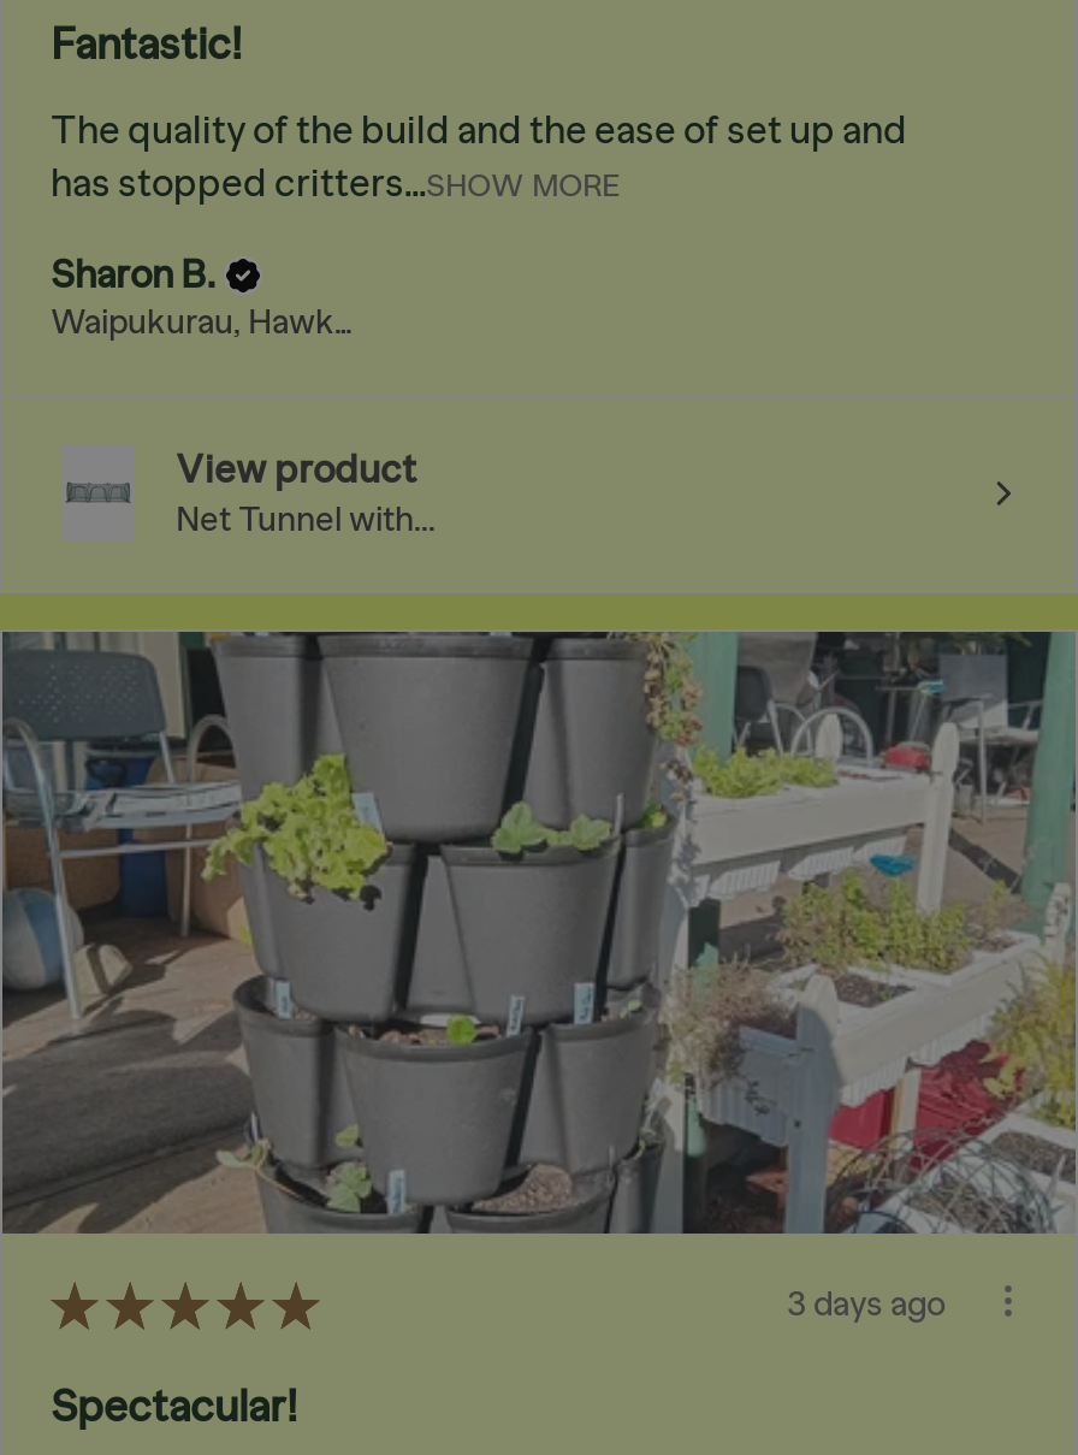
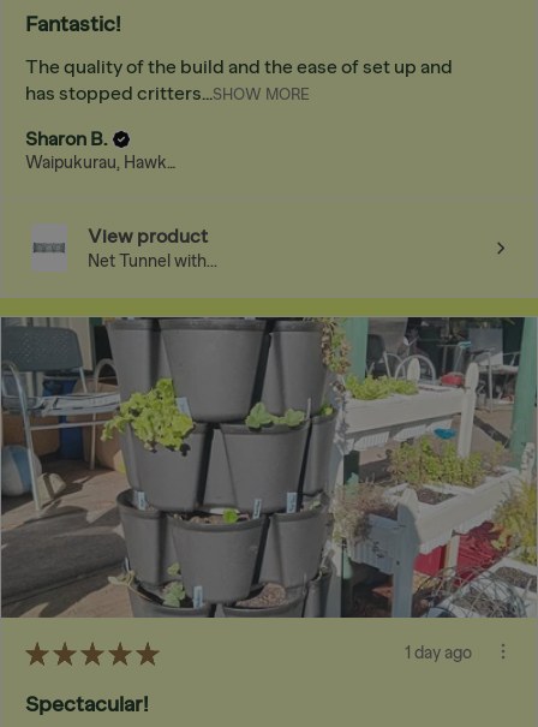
[787,1284,946,1325] 3 days ago -> [405,643,472,663] 1 day ago

